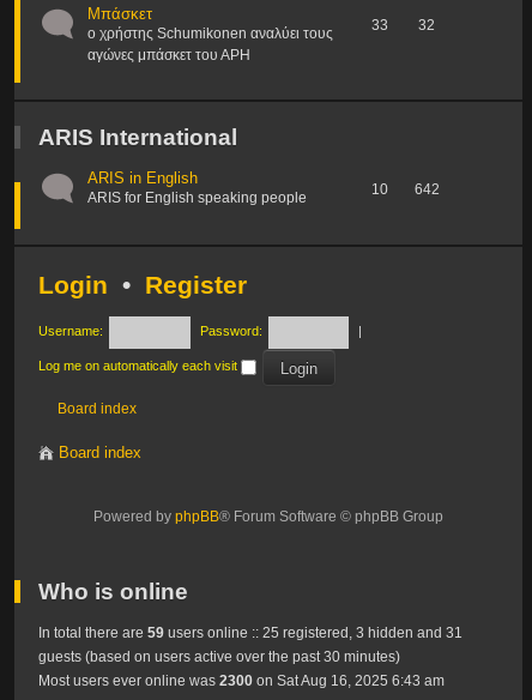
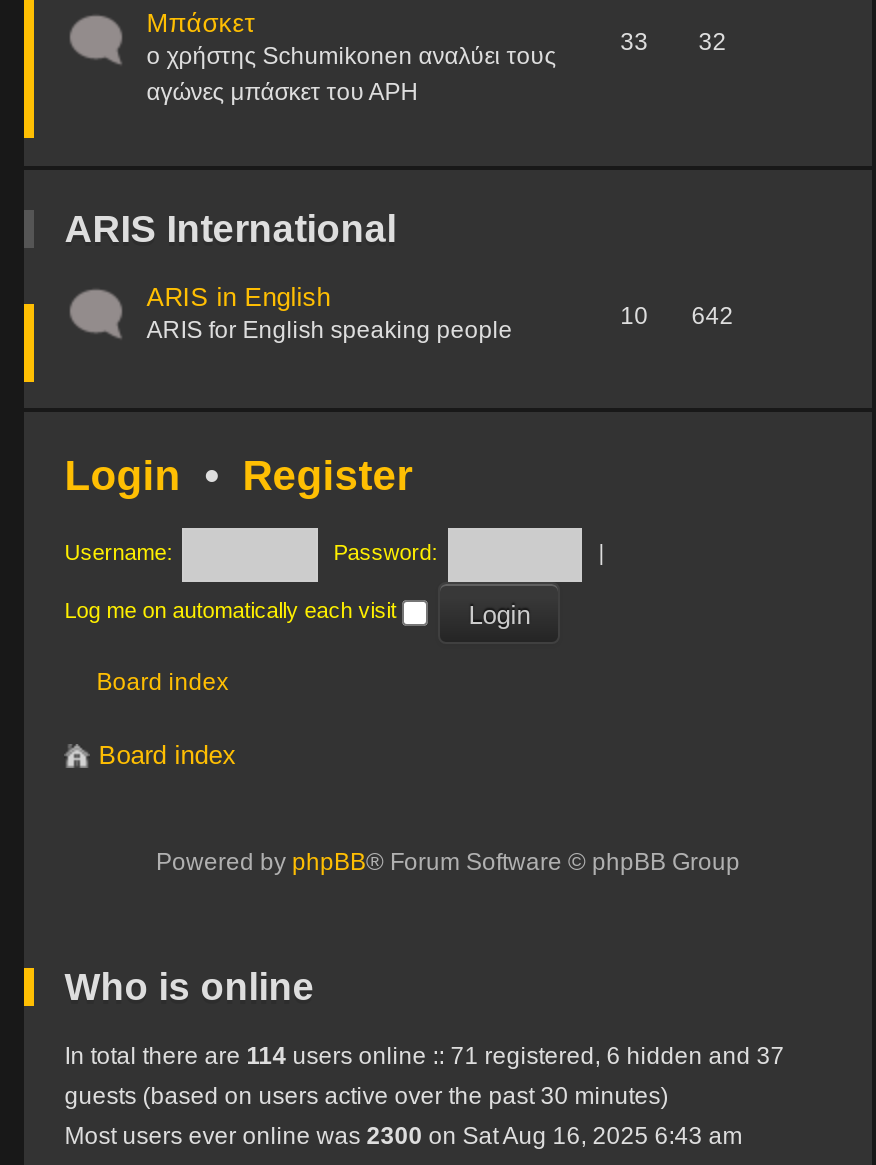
[39,624,463,641] In total there are 59 users online :: 25 registered, 3 hidden and 31 -> [64,1042,784,1070] In total there are 114 users online :: 71 registered, 6 hidden and 37

